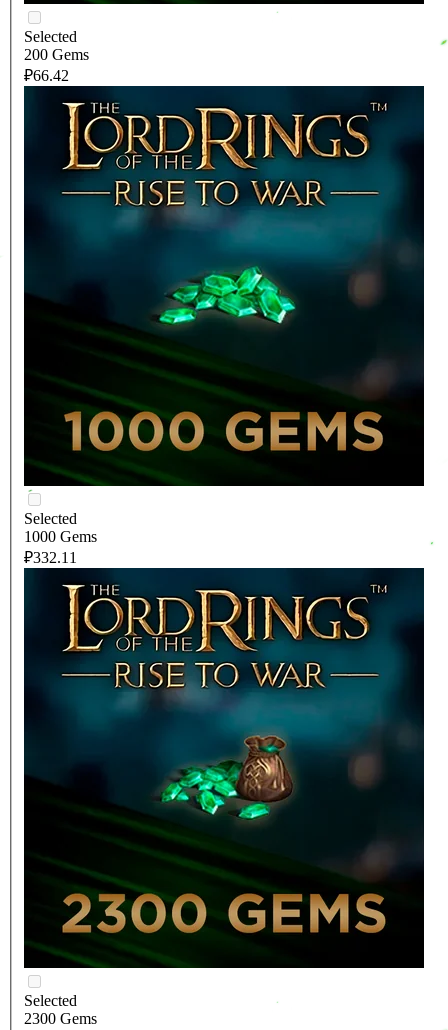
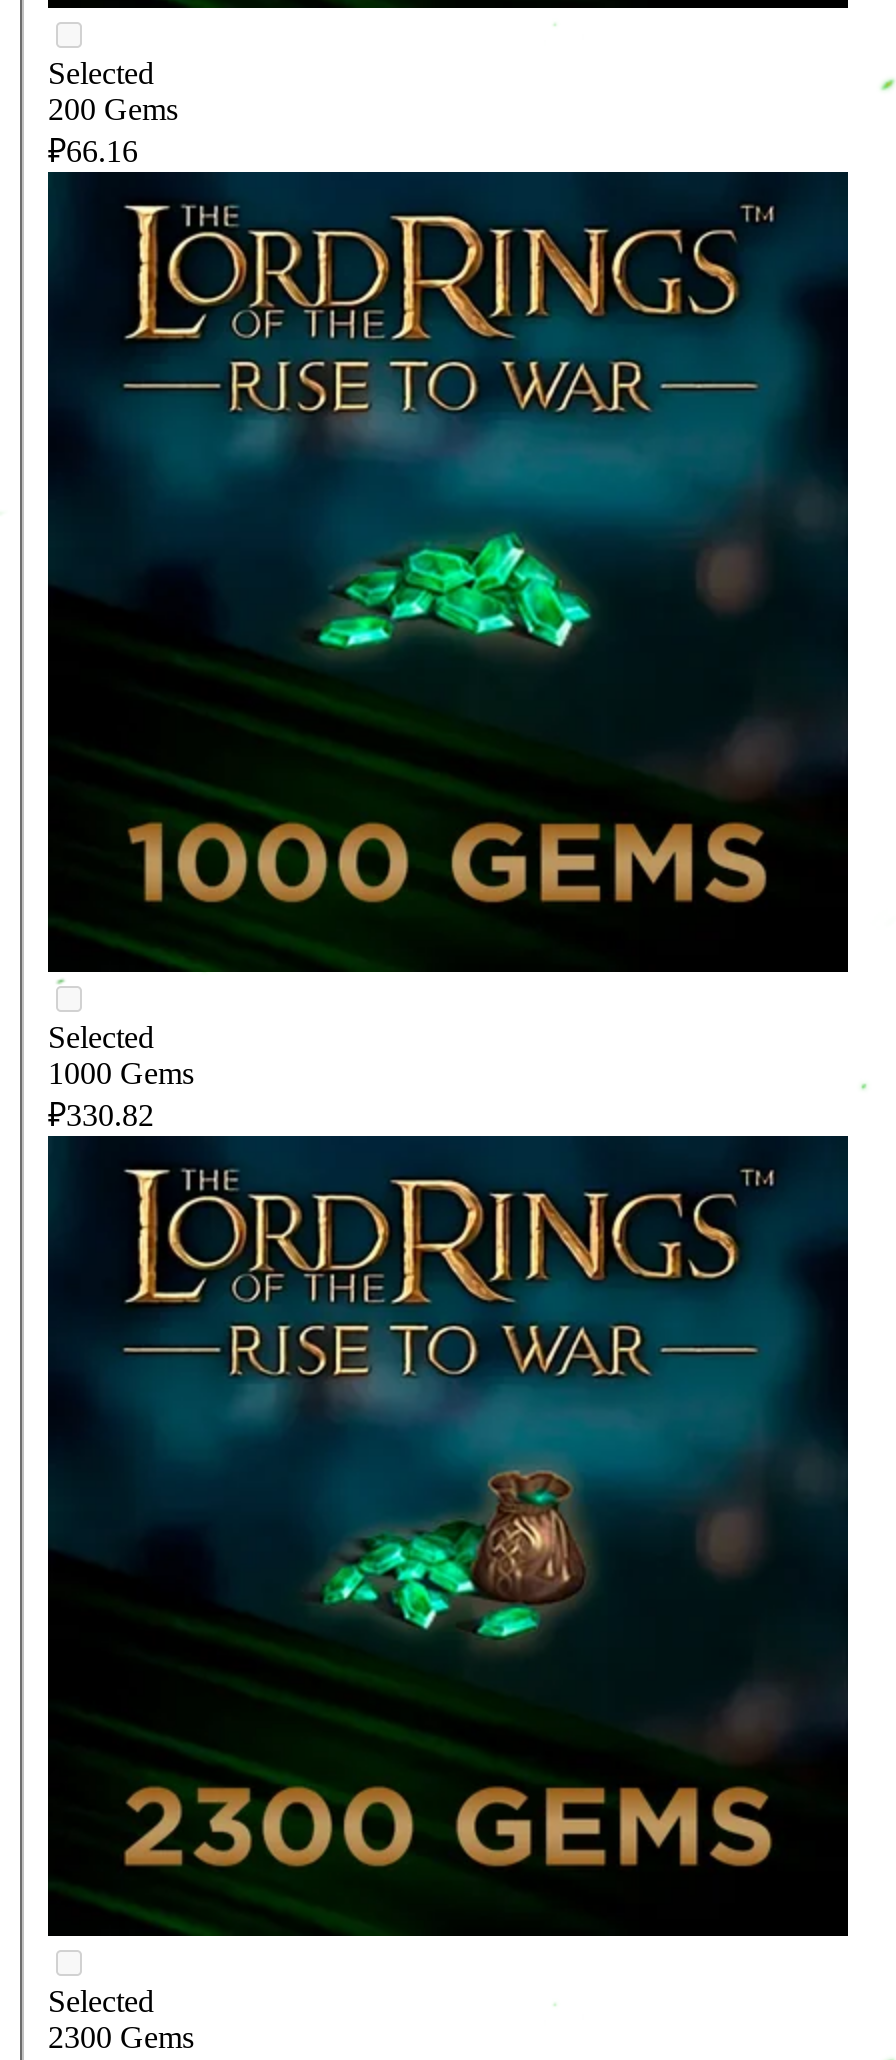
[24,67,69,84] ₽66.42 -> [48,135,138,169] ₽66.16
[24,549,77,566] ₽332.11 -> [48,1099,154,1133] ₽330.82

